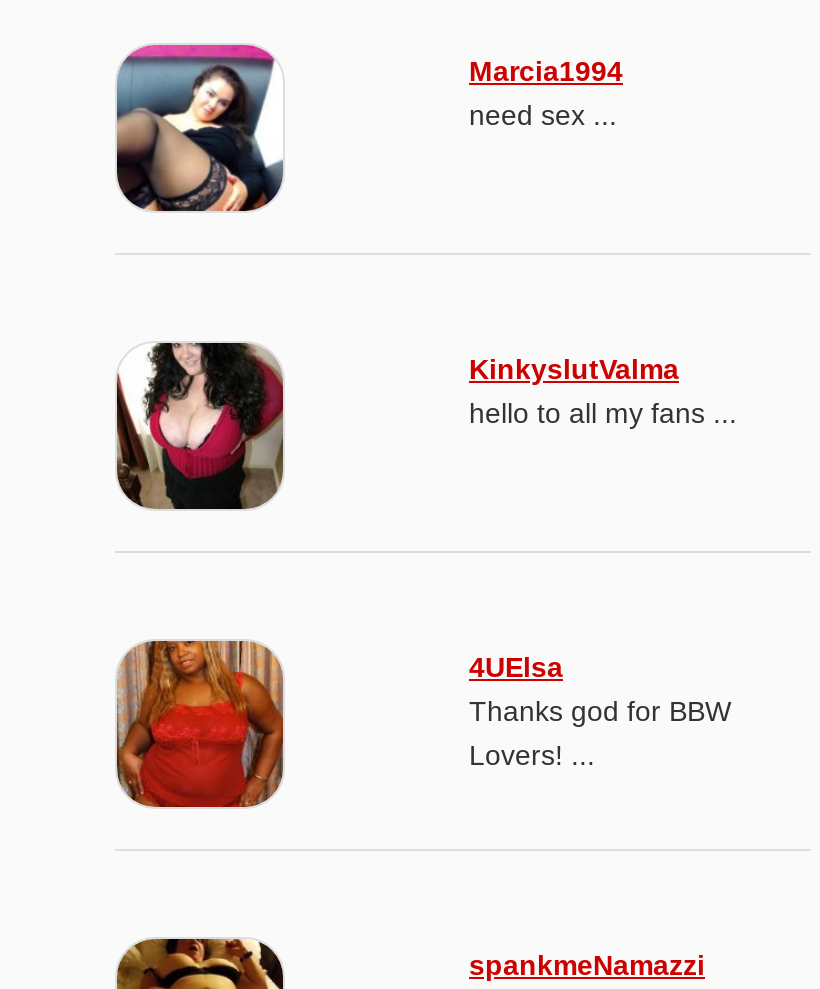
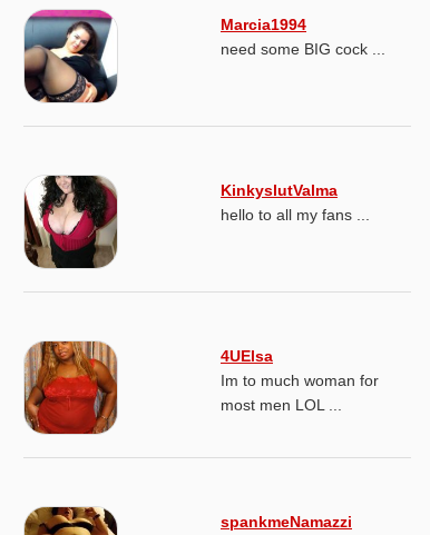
[469,99,617,131] need sex ... -> [221,40,385,58] need some BIG cock ...
[469,695,731,771] Thanks god for BBW | Lovers! ... -> [221,371,379,414] Im to much woman for | most men LOL ...

